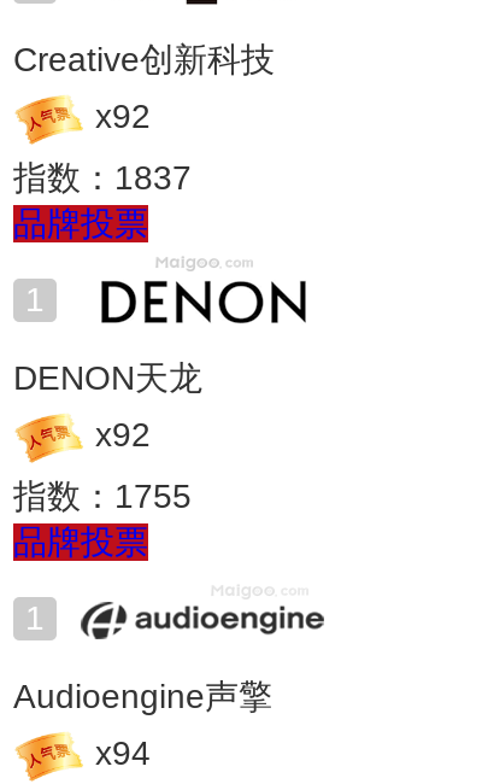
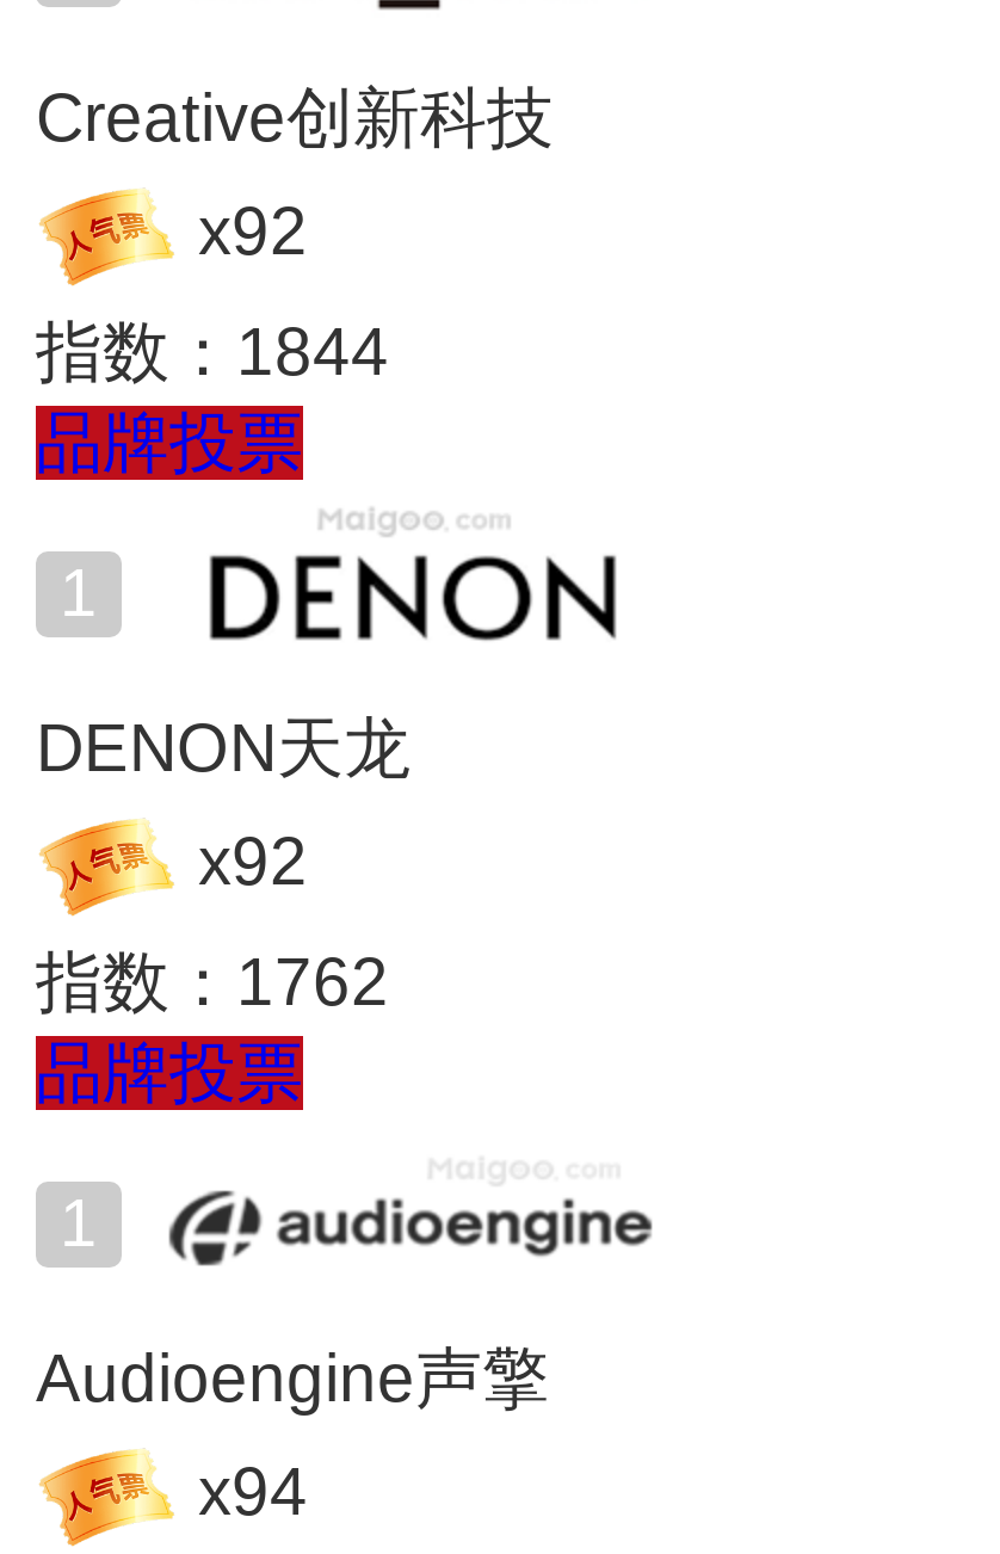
[13,159,192,197] 指数：1837 -> [36,315,389,389] 指数：1844
[13,478,192,515] 指数：1755 -> [36,945,389,1019] 指数：1762

